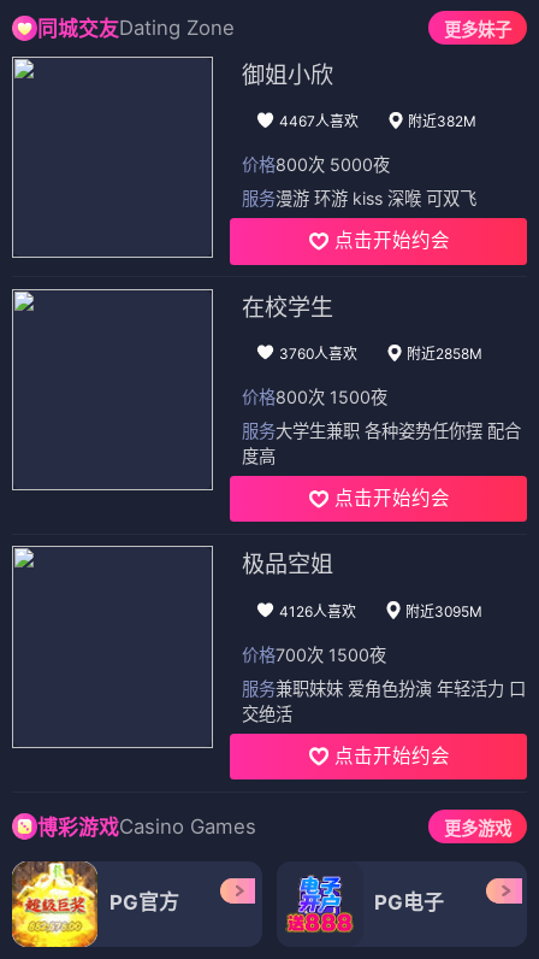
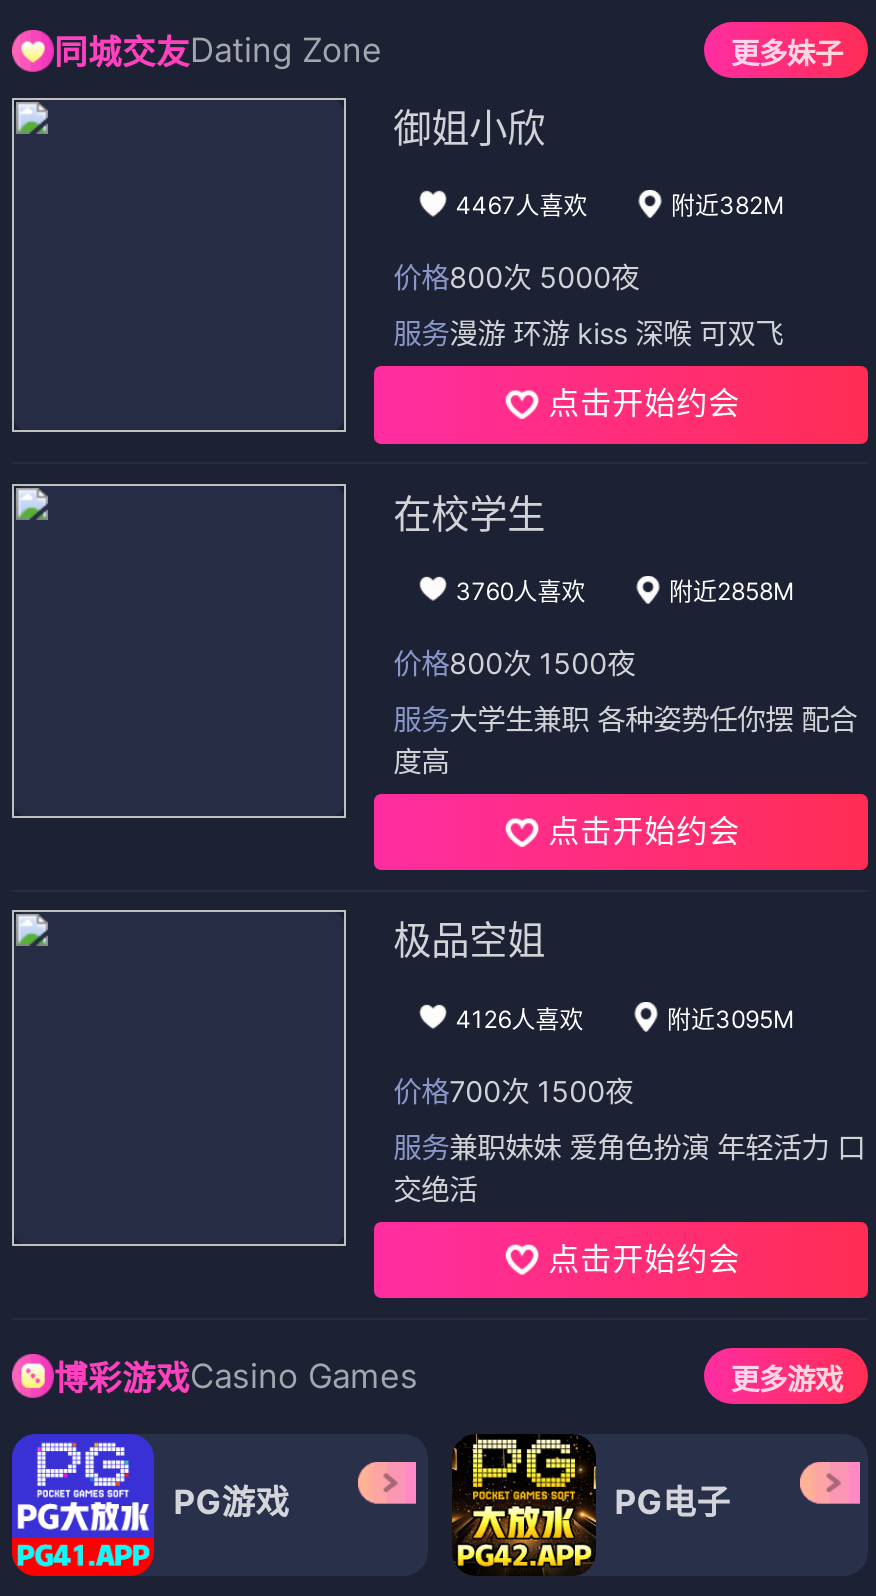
[11,860,179,948] [image] | PG官方 -> [10,1432,290,1578] [image] | PG游戏
[278,863,363,946] [image] -> [450,1434,598,1576] [image]

